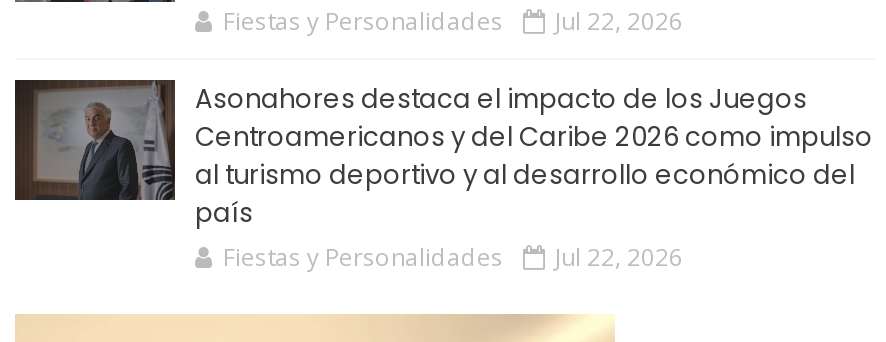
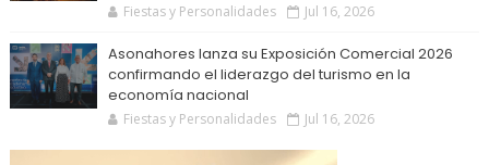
[223,4,683,38] Fiestas y Personalidades Jul 22, 2026 -> [123,2,374,21] Fiestas y Personalidades Jul 16, 2026
[13,80,873,232] [image] | Asonahores destaca el impacto de los Juegos | Centroamericanos y del Caribe 2026 como impulso | al turismo deportivo y al desarrollo económico del | país -> [9,43,453,109] [image] | Asonahores lanza su Exposición Comercial 2026 | confirmando el liderazgo del turismo en la | economía nacional
[223,240,683,274] Fiestas y Personalidades Jul 22, 2026 -> [123,110,374,128] Fiestas y Personalidades Jul 16, 2026

